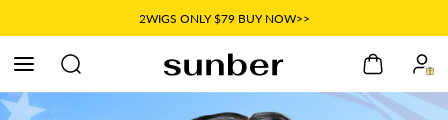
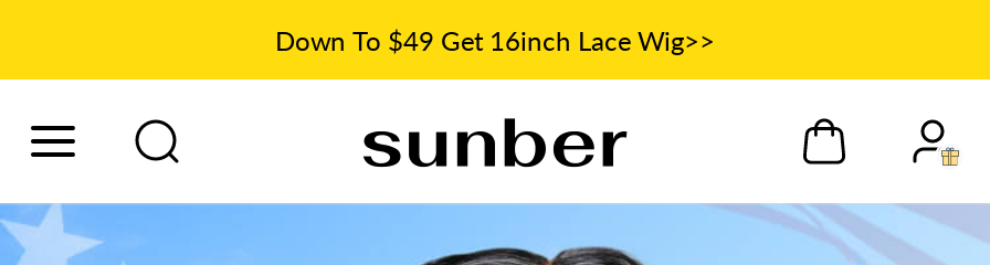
[138,10,309,25] 2WIGS ONLY $79 BUY NOW>> -> [275,23,715,56] Down To $49 Get 16inch Lace Wig>>

